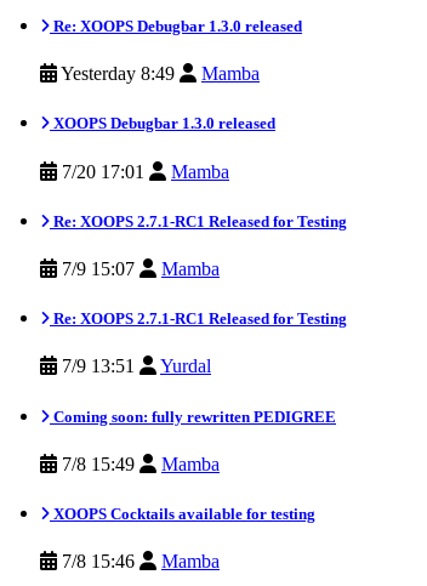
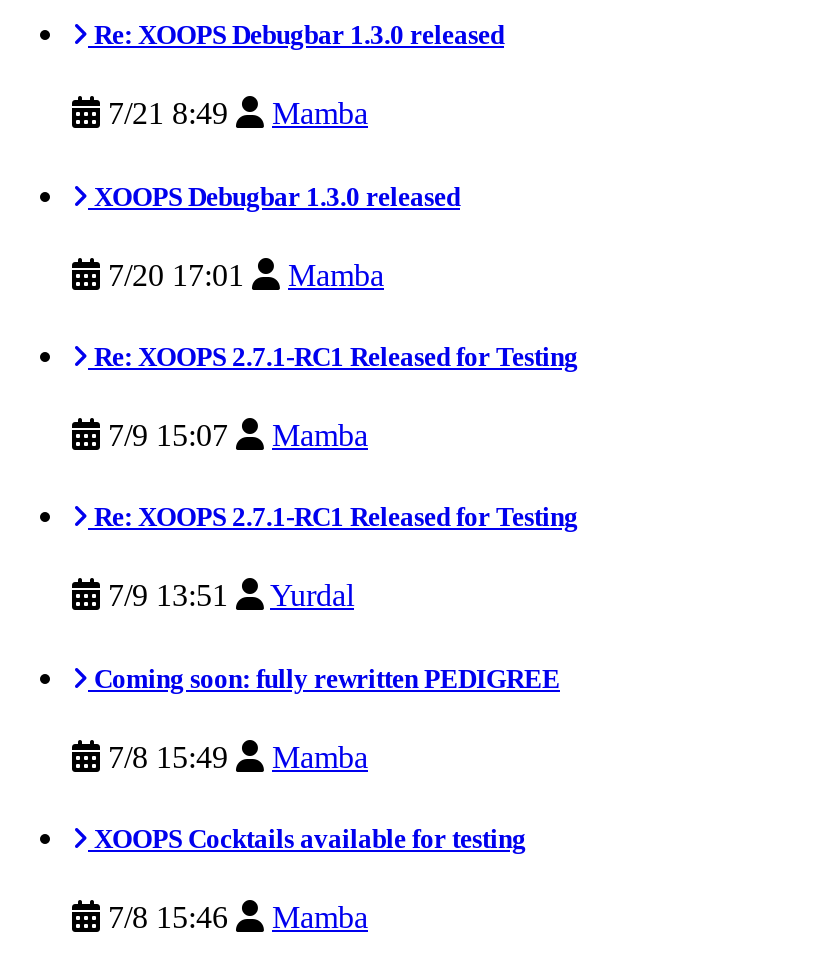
[57,63,260,84] Yesterday 8:49 Mamba -> [100,97,368,131] 7/21 8:49 Mamba

